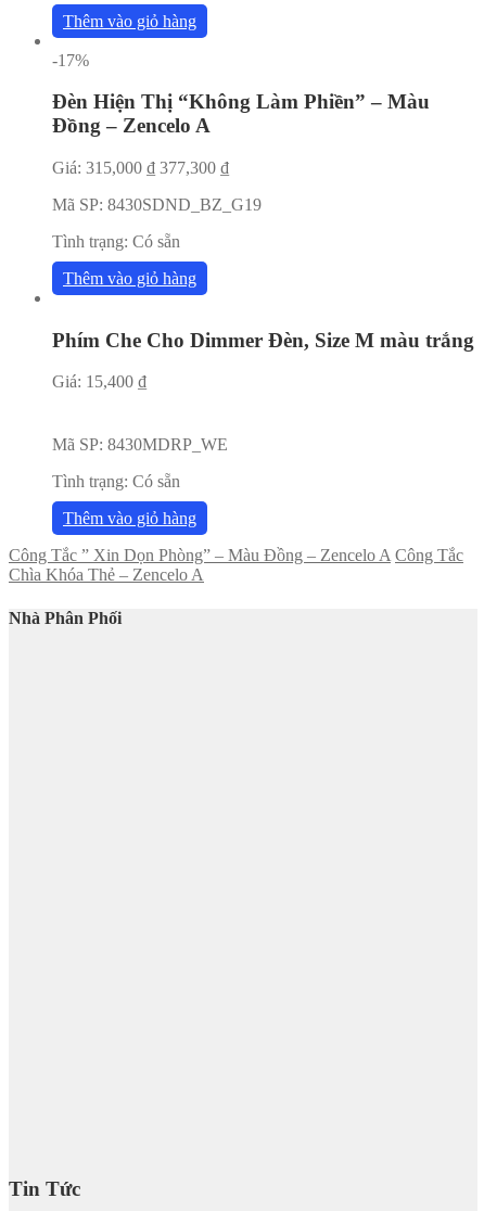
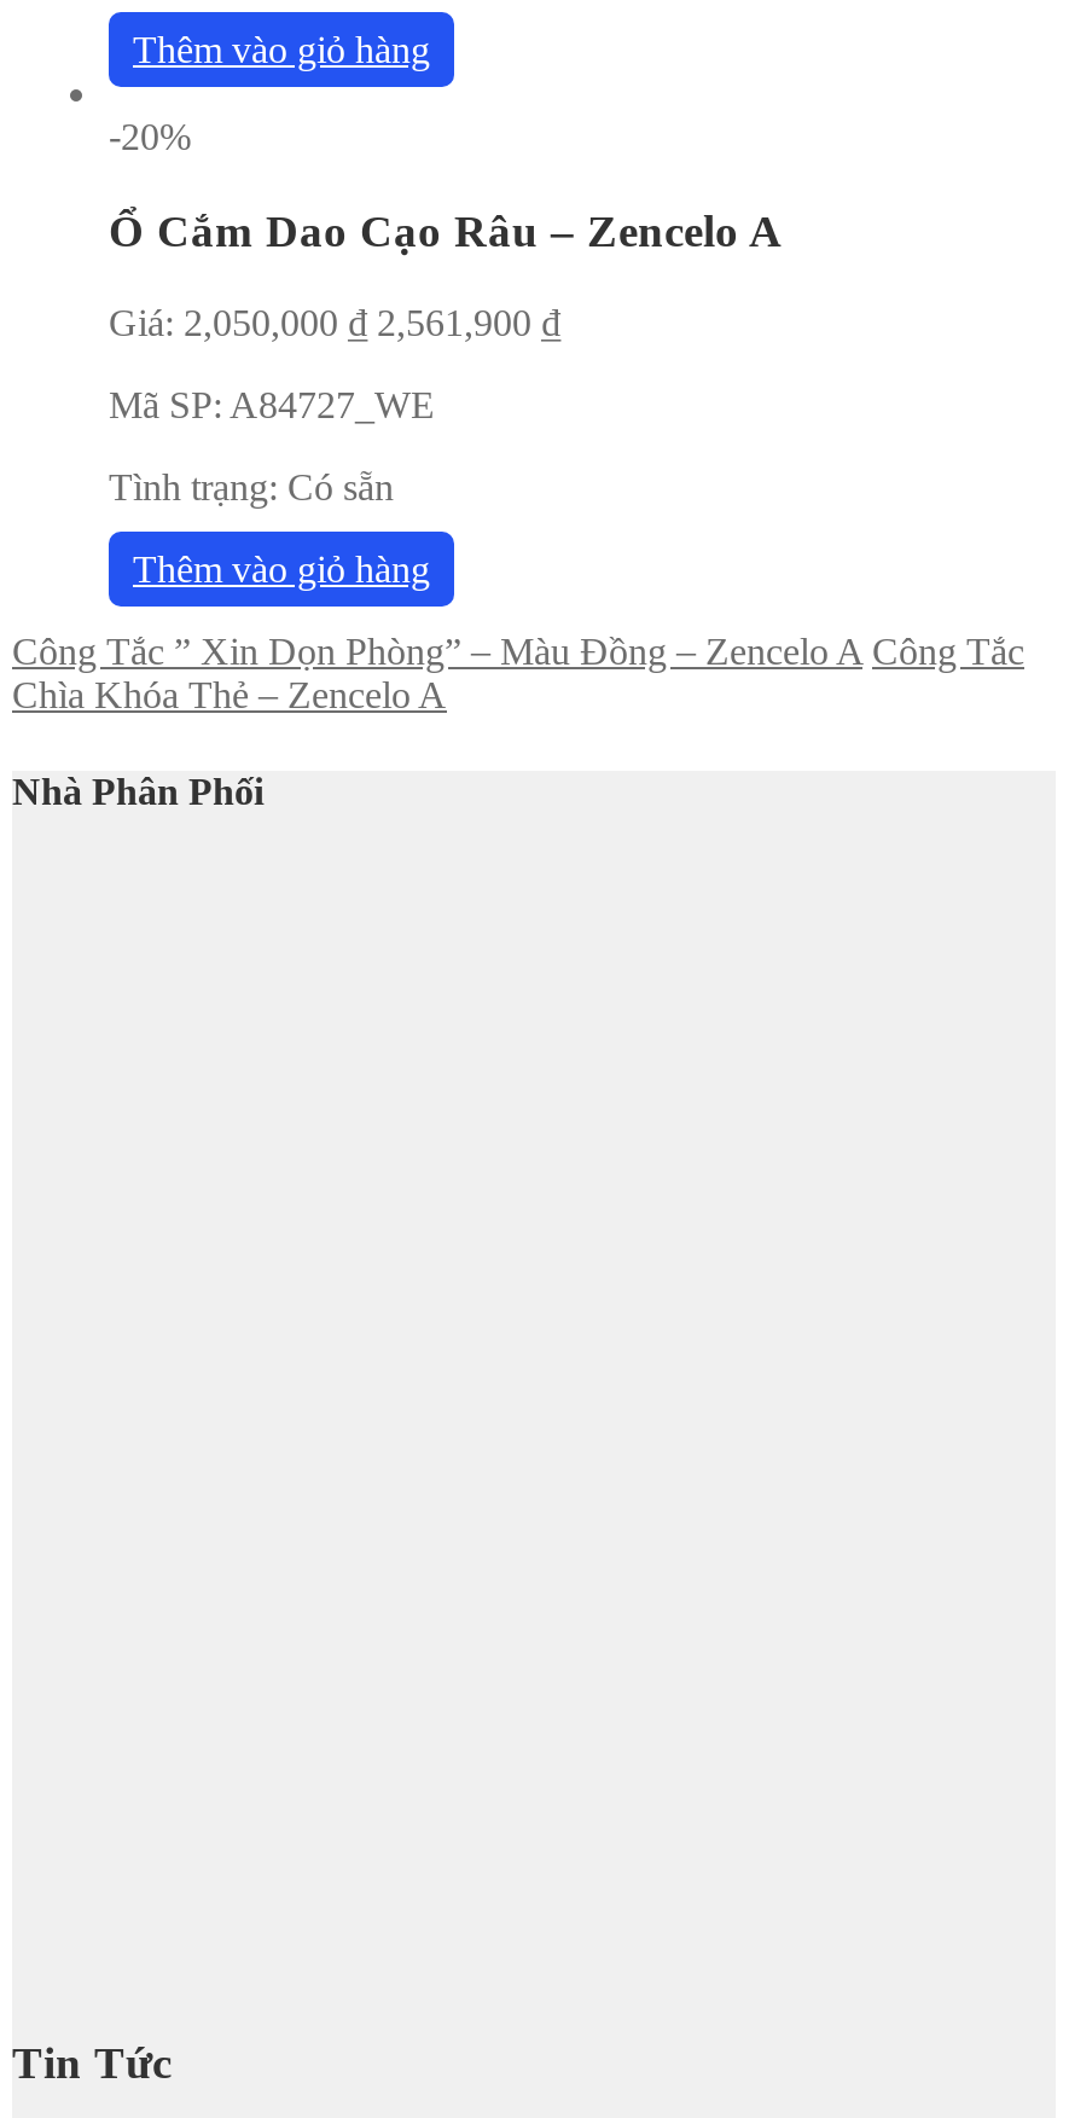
[52,51,474,454] -17% | Đèn Hiện Thị “Không Làm Phiền” – Màu | Đồng – Zencelo A | Giá: 315,000 ₫ 377,300 ₫ | Mã SP: 8430SDND_BZ_G19 | Tình trạng: Có sẵn | Thêm vào giỏ hàng | Phím Che Cho Dimmer Đèn, Size M màu trắng | Giá: 15,400 ₫ | Mã SP: 8430MDRP_WE -> [109,116,783,426] -20% | Ổ Cắm Dao Cạo Râu – Zencelo A | Giá: 2,050,000 ₫ 2,561,900 ₫ | Mã SP: A84727_WE

